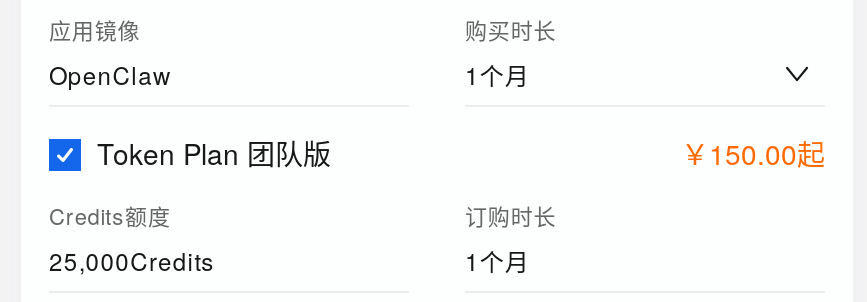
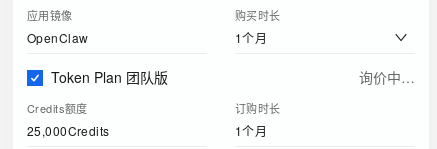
[681,133,825,173] ￥150.00起 -> [359,67,415,87] 询价中…

